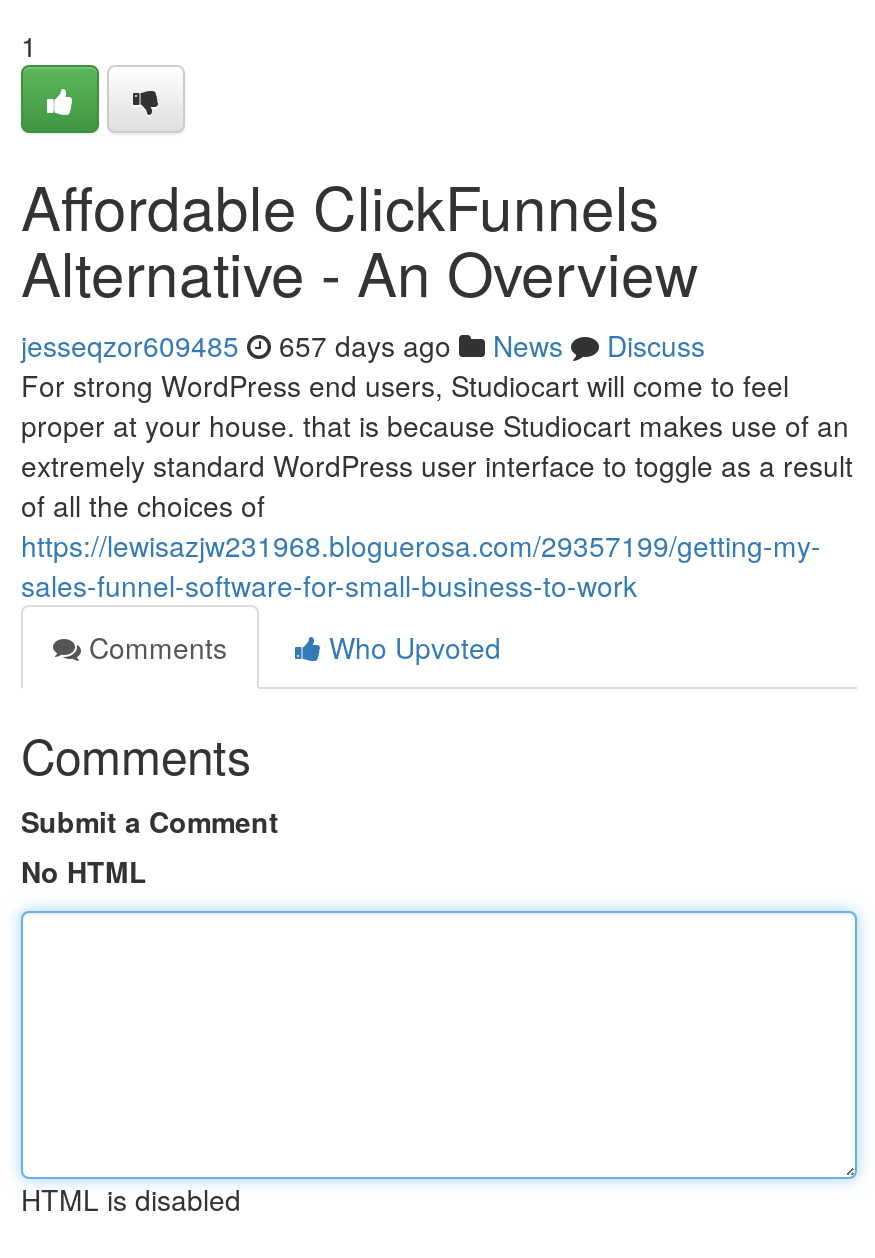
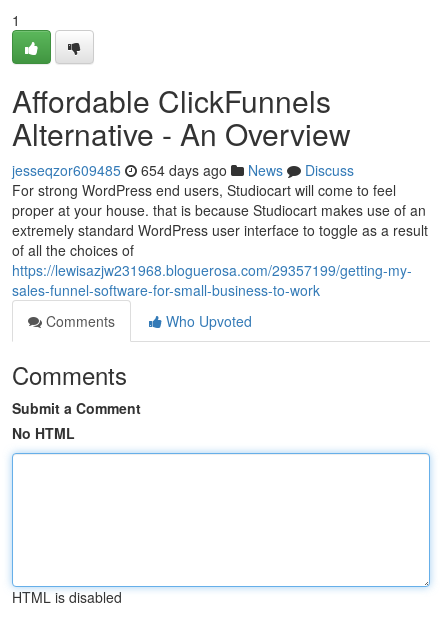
[21,325,705,365] jesseqzor609485 657 days ago News Discuss -> [12,160,354,180] jesseqzor609485 654 days ago News Discuss

